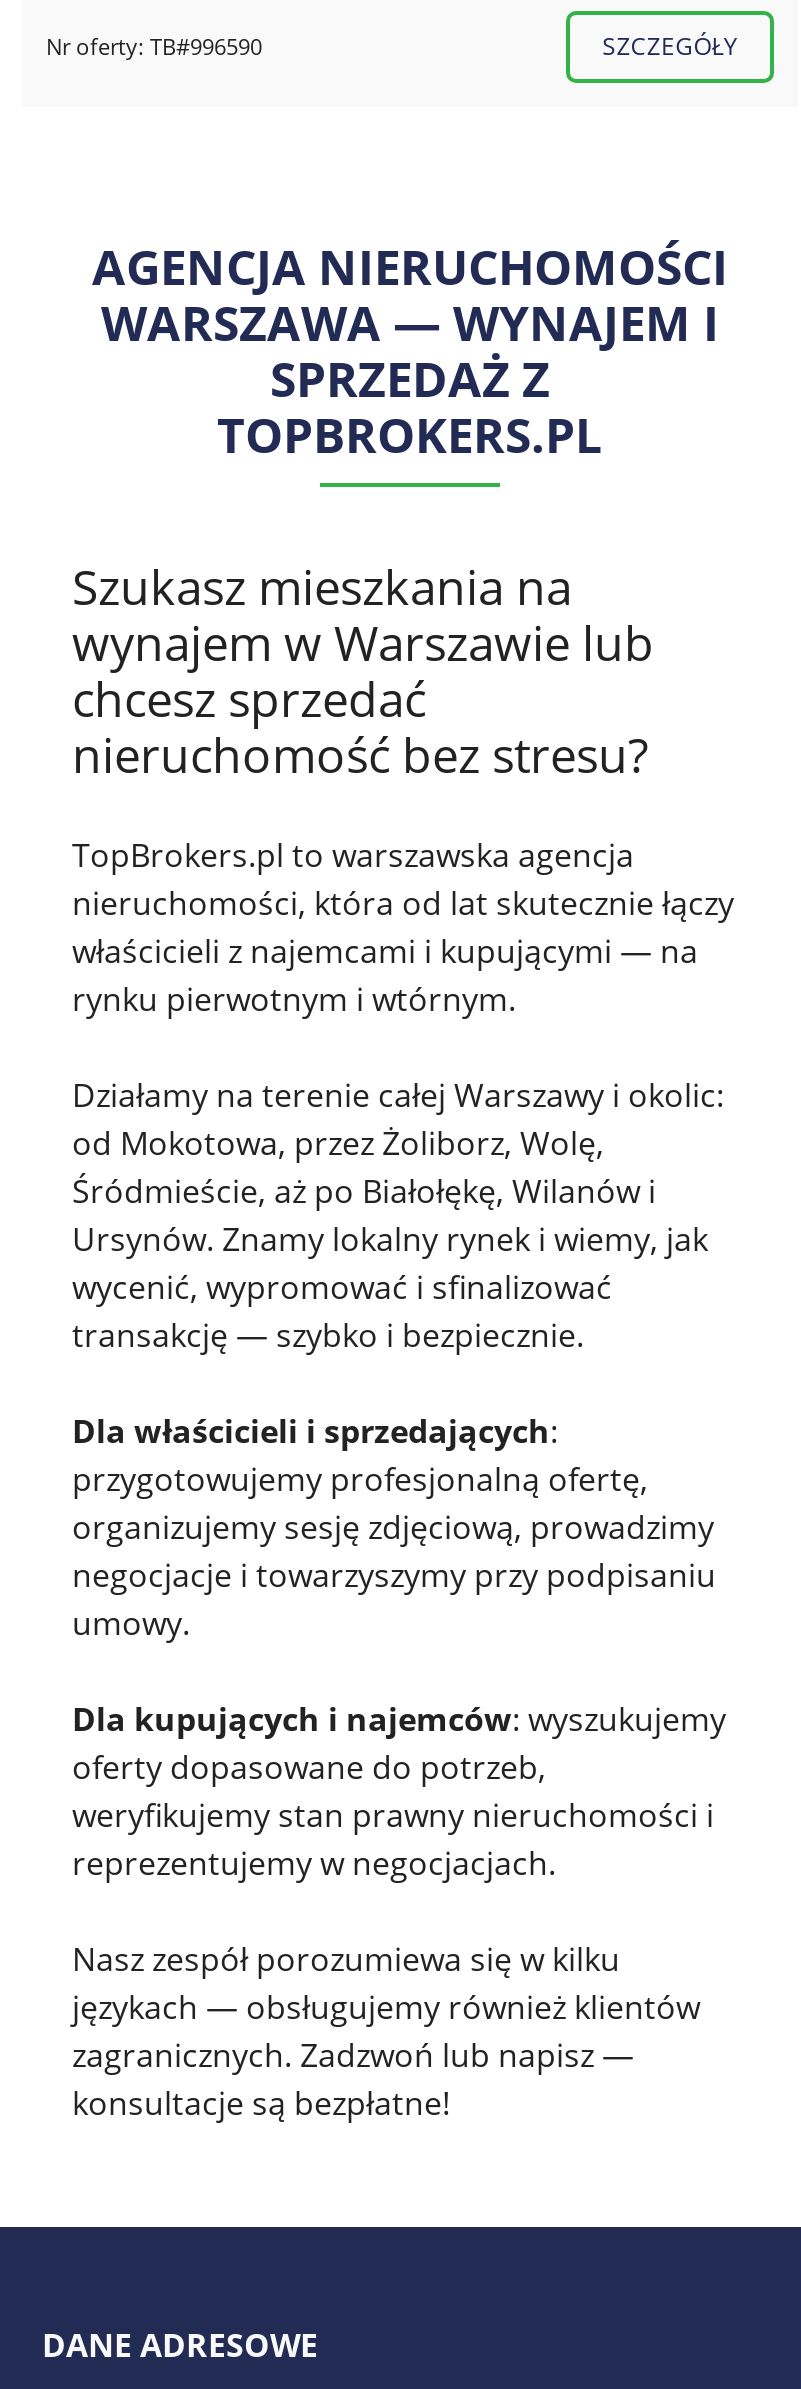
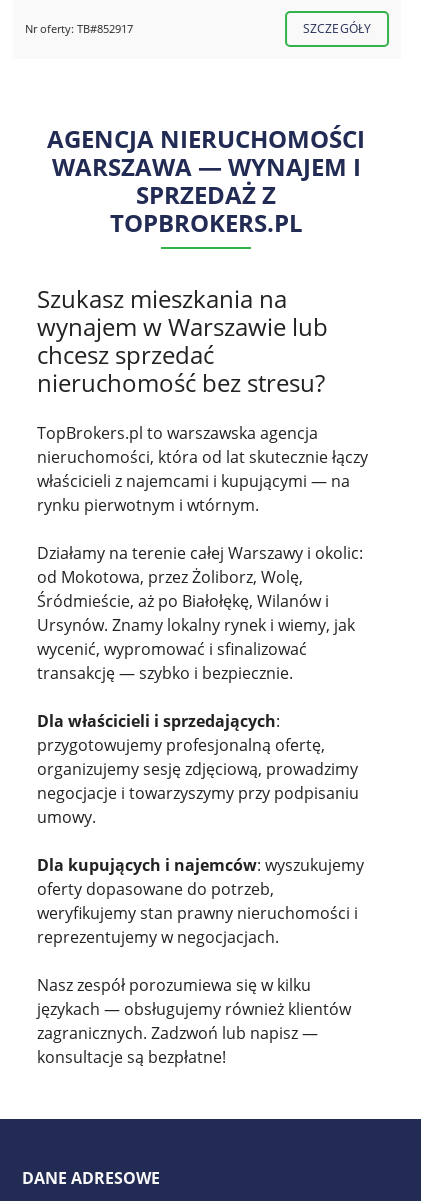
[46,30,262,60] Nr oferty: TB#996590 -> [24,20,132,35] Nr oferty: TB#852917

